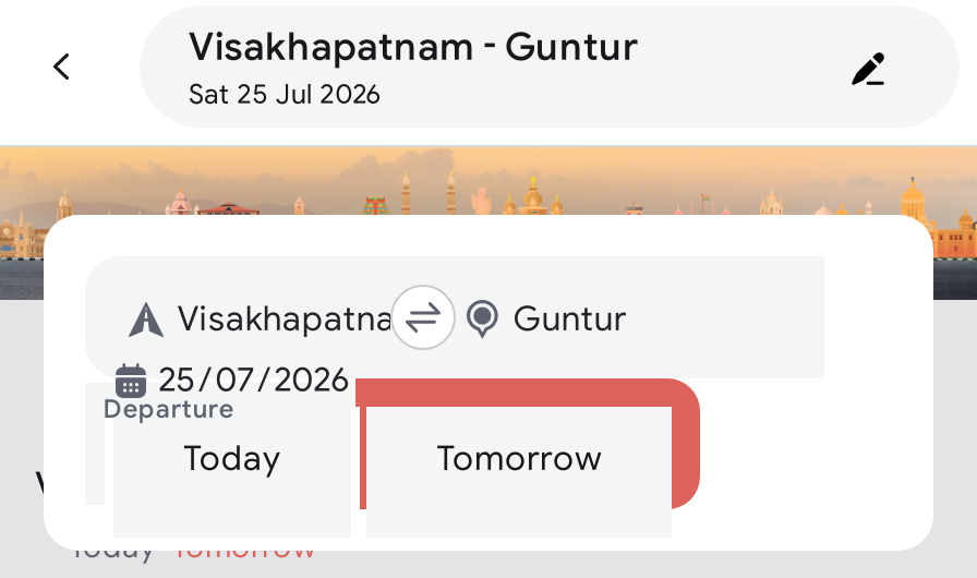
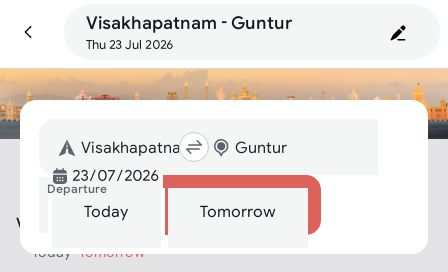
[188,77,383,110] Sat 25 Jul 2026 -> [86,37,174,52] Thu 23 Jul 2026

